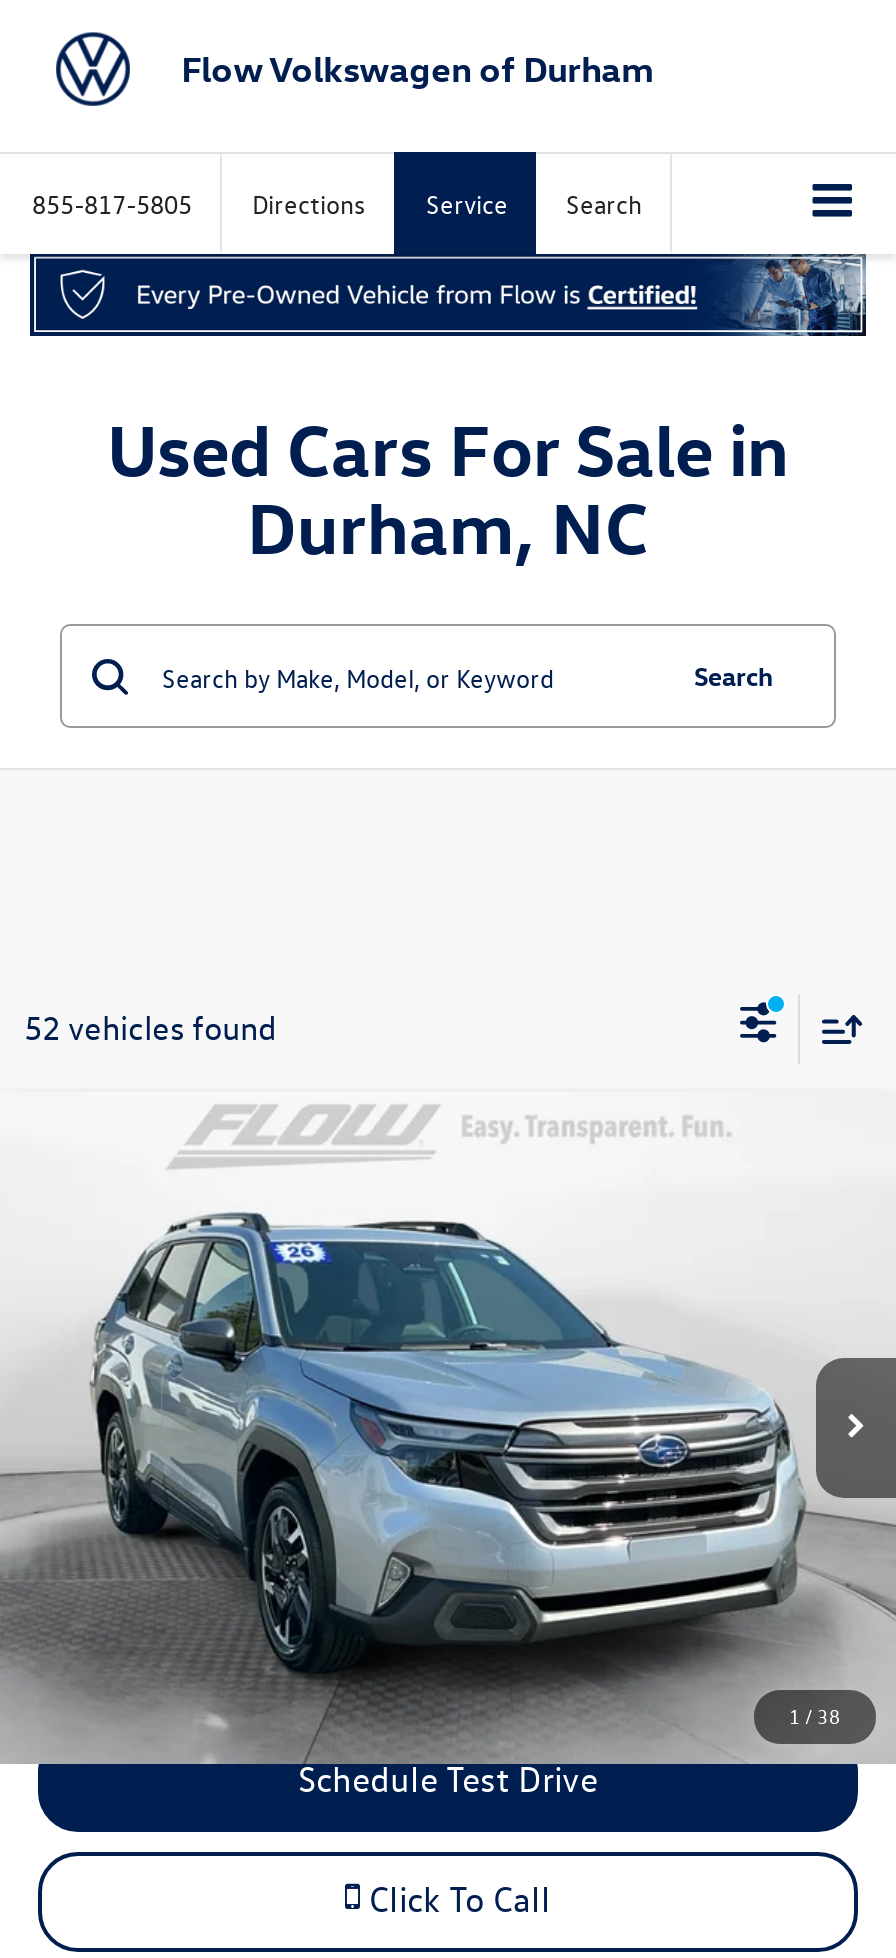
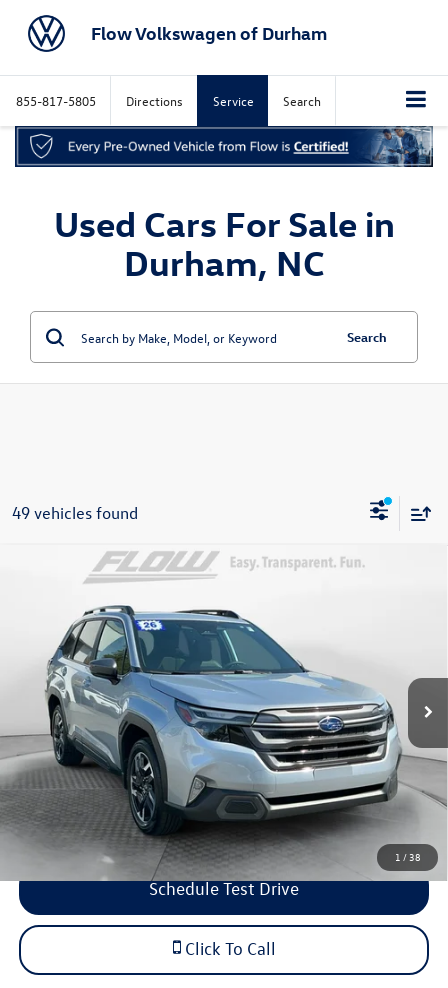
[24,1006,276,1048] 52 vehicles found -> [12,502,138,523] 49 vehicles found

